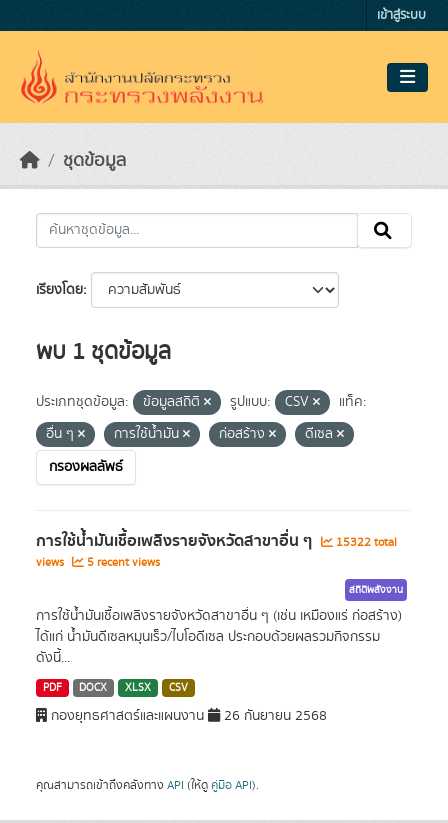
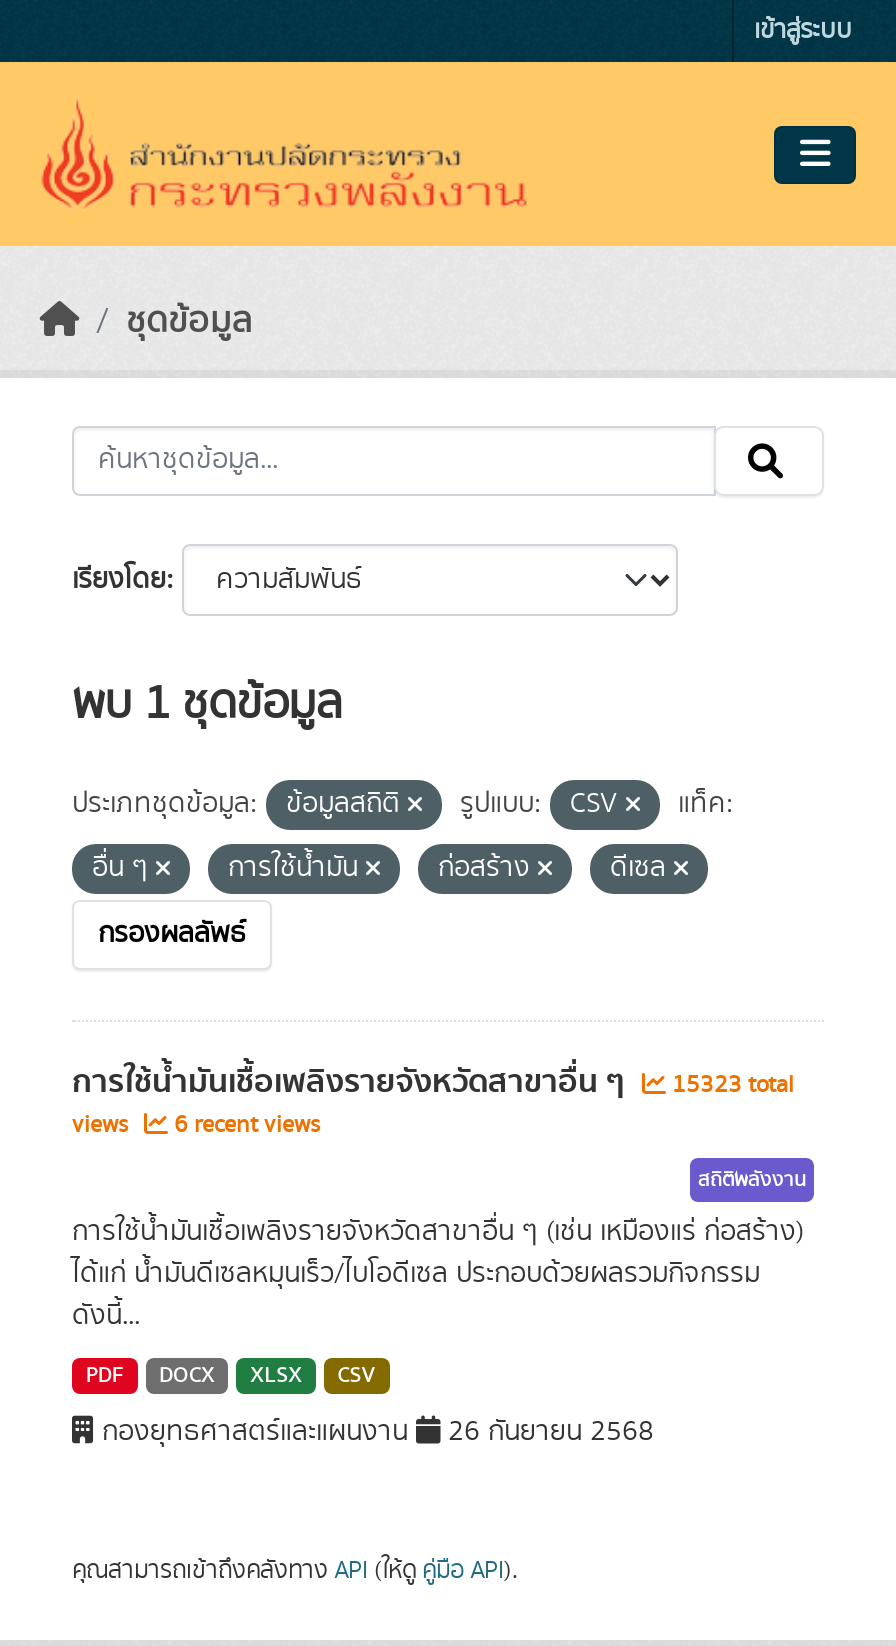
[36,528,397,554] การใช้น้ำมันเชื้อเพลิงรายจังหวัดสาขาอื่น ๆ 15322 total -> [72,1056,794,1108] การใช้น้ำมันเชื้อเพลิงรายจังหวัดสาขาอื่น ๆ 15323 total
[36,554,160,571] views 5 recent views -> [72,1108,320,1142] views 6 recent views

